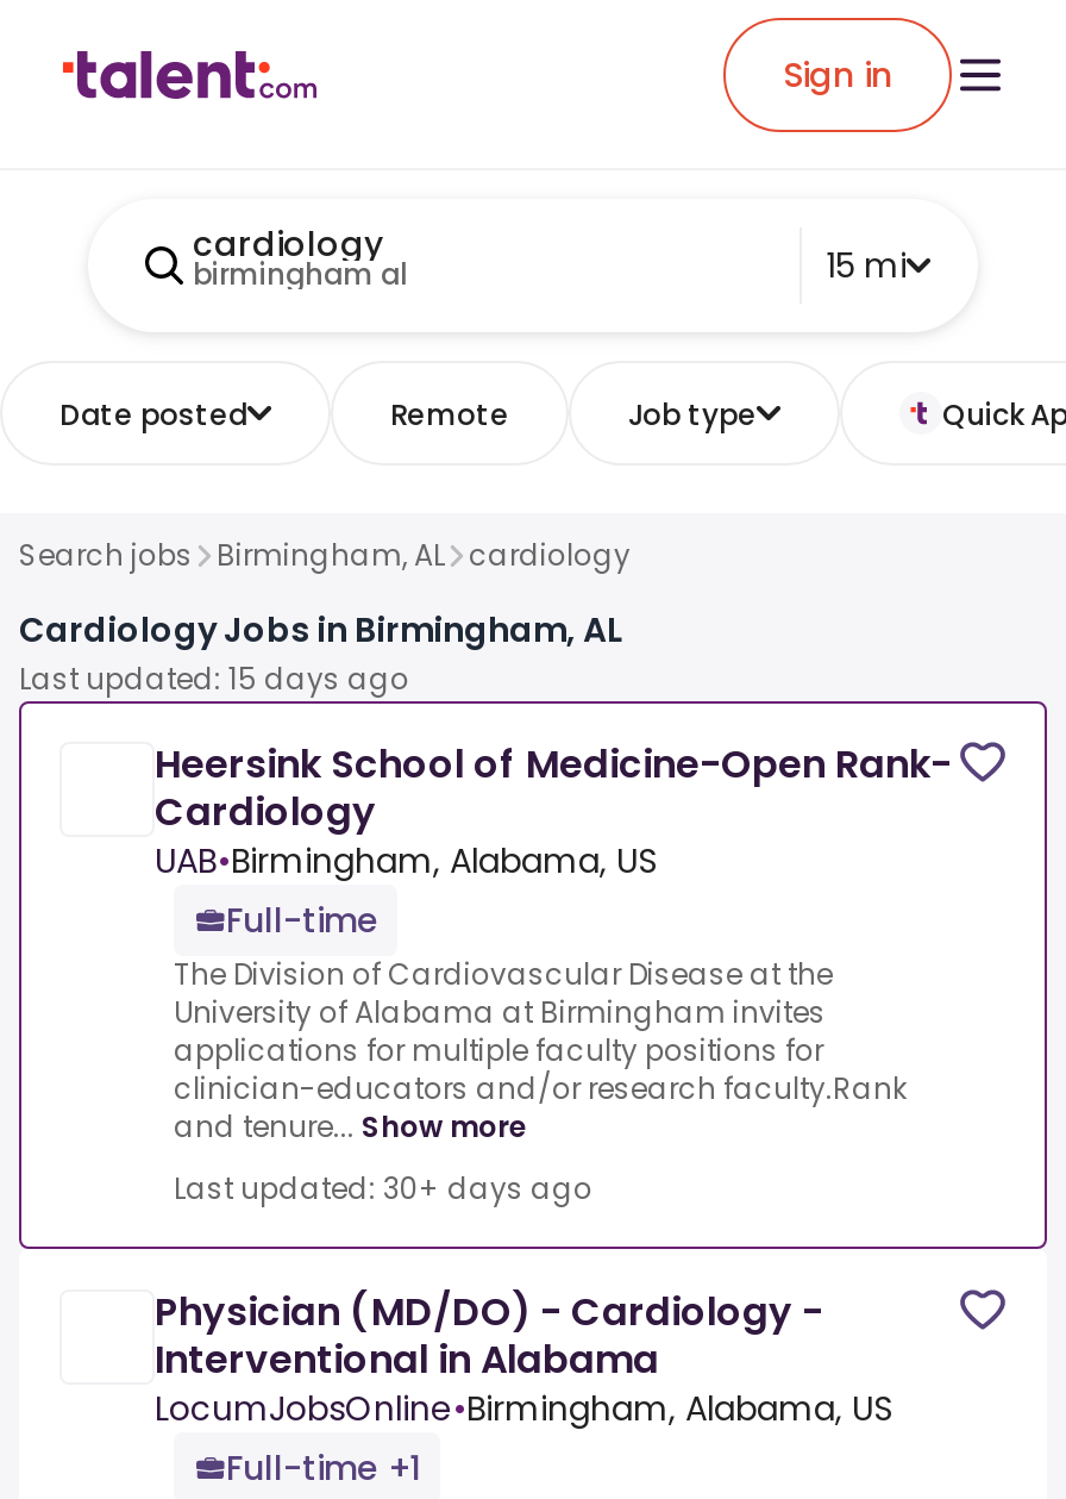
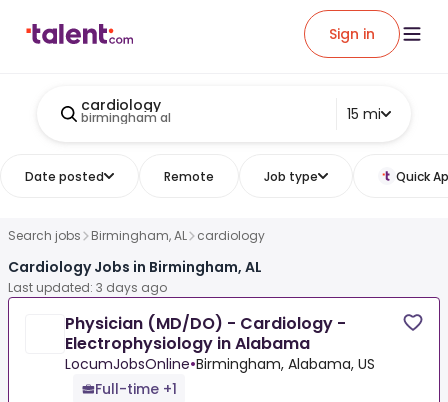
[19,659,952,1209] Last updated: 15 days ago | Heersink School of Medicine-Open Rank- | Cardiology | UAB•Birmingham, Alabama, US | Full-time | The Division of Cardiovascular Disease at the | University of Alabama at Birmingham invites | applications for multiple faculty positions for | clinician-educators and/or research faculty.Rank | and tenure... Show more | Last updated: 30+ days ago -> [8,279,167,296] Last updated: 3 days ago
[155,1333,659,1388] Interventional in Alabama -> [65,332,310,355] Electrophysiology in Alabama

